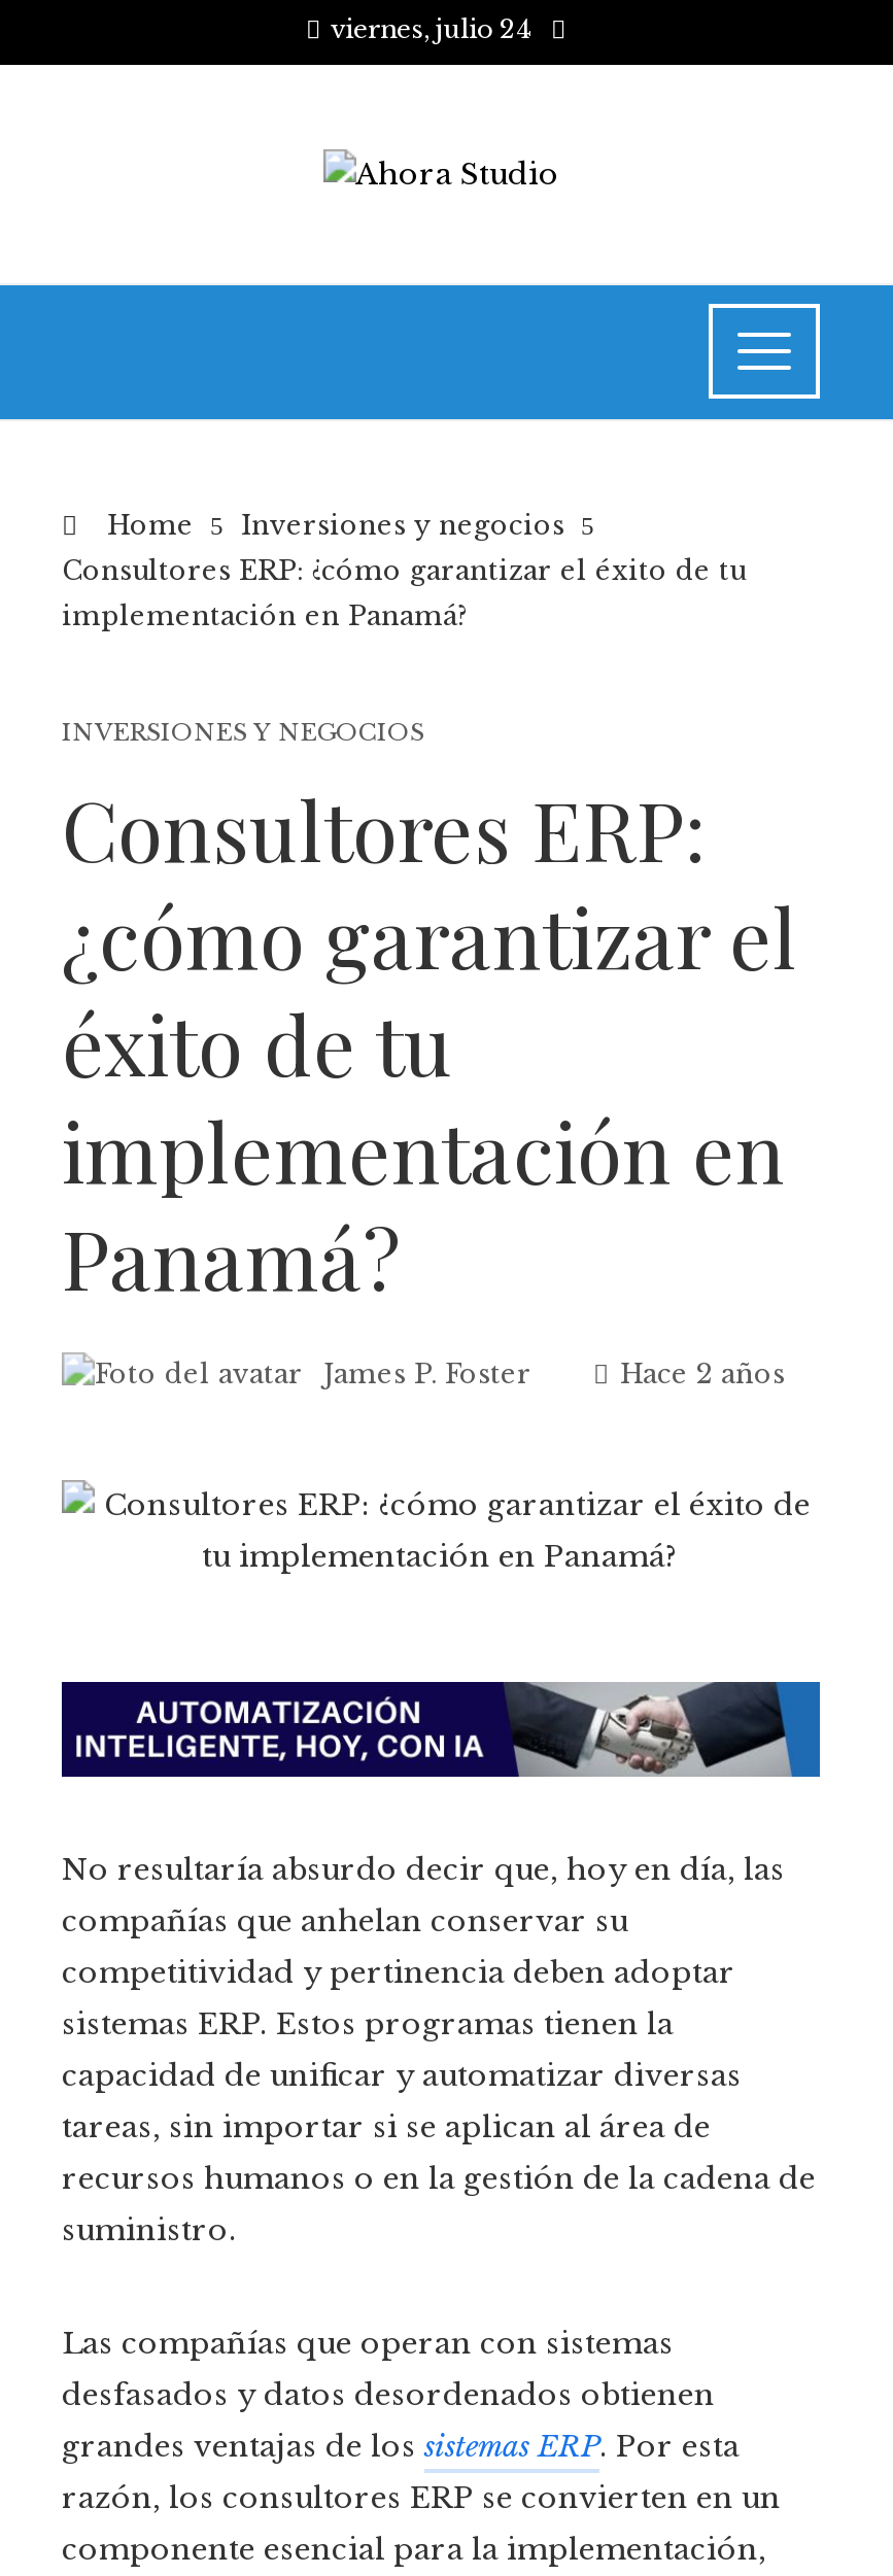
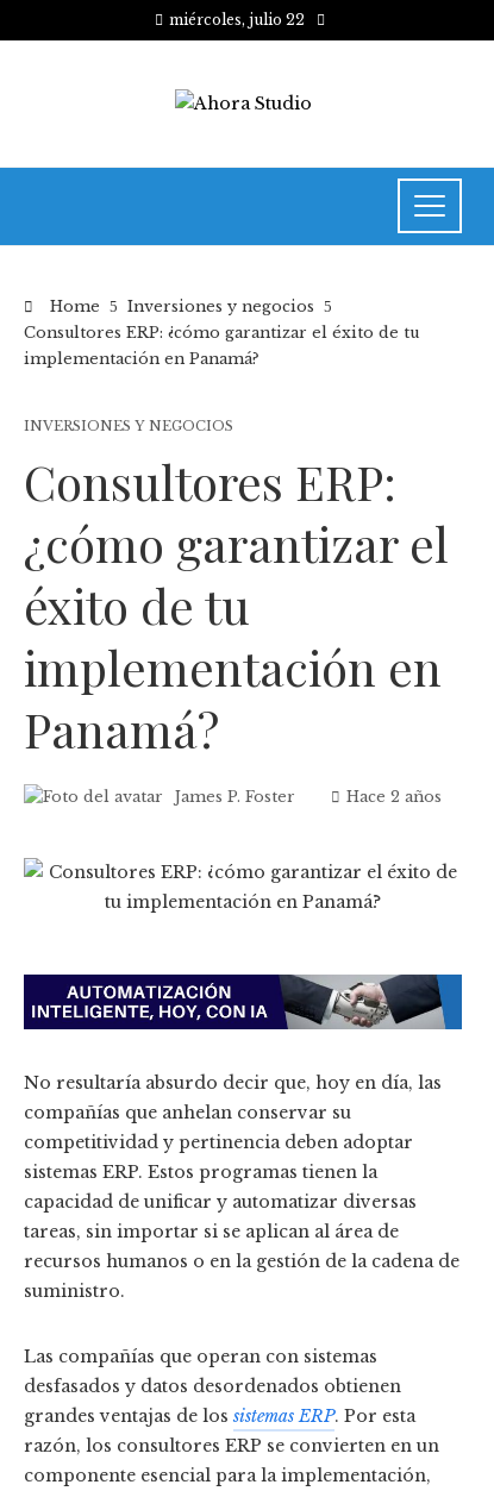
[331,13,530,44] viernes, julio 24 -> [169,11,305,29] miércoles, julio 22

